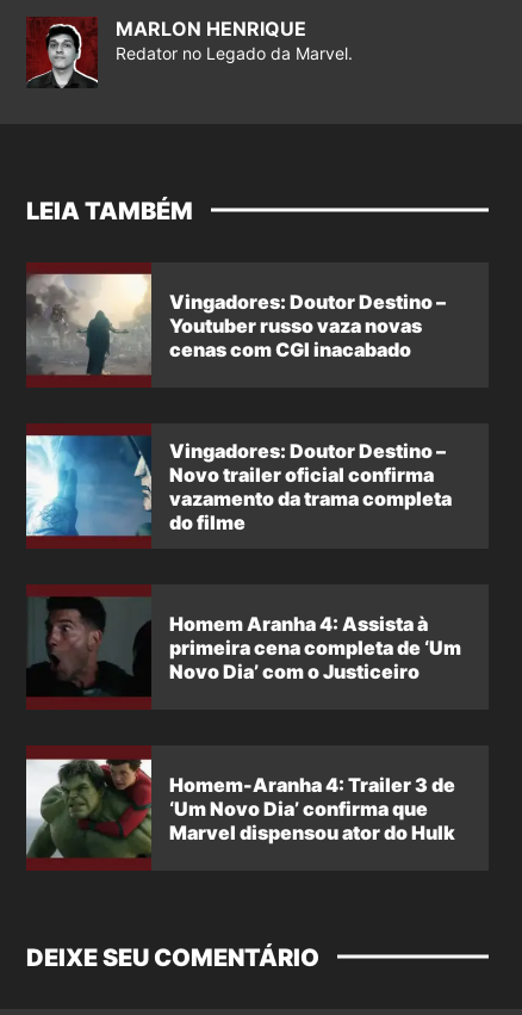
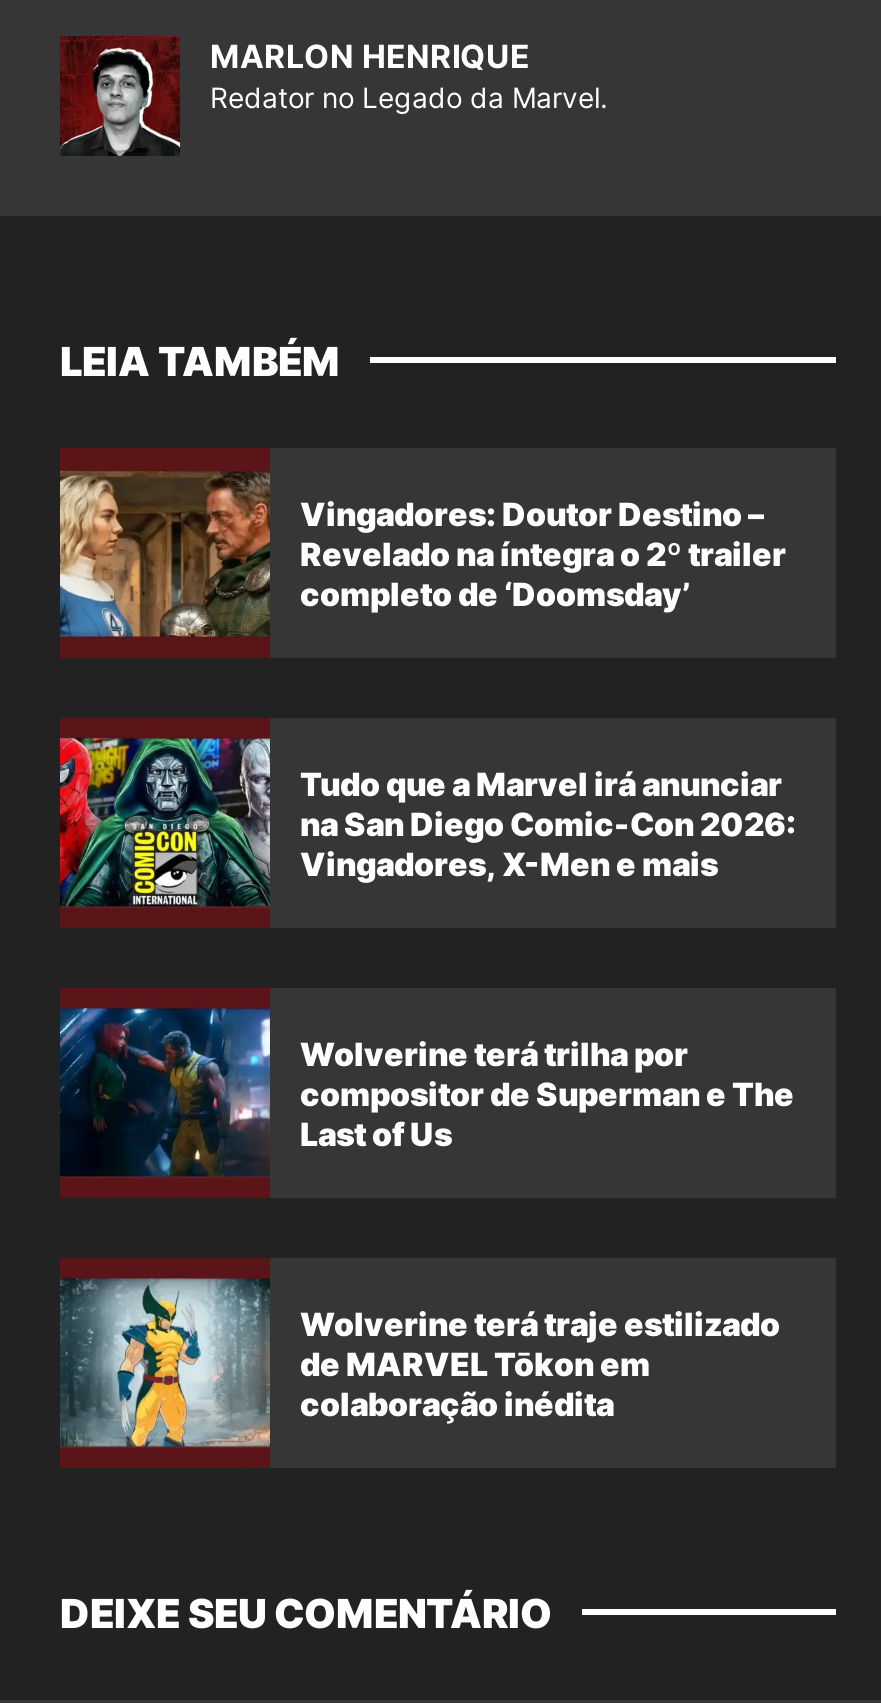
[26,273,422,376] [image] | Youtuber russo vaza novas | cenas com CGI inacabado -> [58,466,786,638] [image] | Revelado na íntegra o 2º trailer | completo de ‘Doomsday’
[25,434,452,537] [image] | Vingadores: Doutor Destino – | Novo trailer oficial confirma | vazamento da trama completa | do filme -> [58,736,796,908] [image] | Tudo que a Marvel irá anunciar | na San Diego Comic-Con 2026: | Vingadores, X-Men e mais
[27,596,461,698] [image] | Homem Aranha 4: Assista à | primeira cena completa de ‘Um | Novo Dia’ com o Justiceiro -> [58,1006,794,1178] [image] | Wolverine terá trilha por | compositor de Superman e The | Last of Us
[25,757,455,859] [image] | Homem-Aranha 4: Trailer 3 de | ‘Um Novo Dia’ confirma que | Marvel dispensou ator do Hulk -> [60,1276,780,1448] [image] | Wolverine terá traje estilizado | de MARVEL Tōkon em | colaboração inédita

